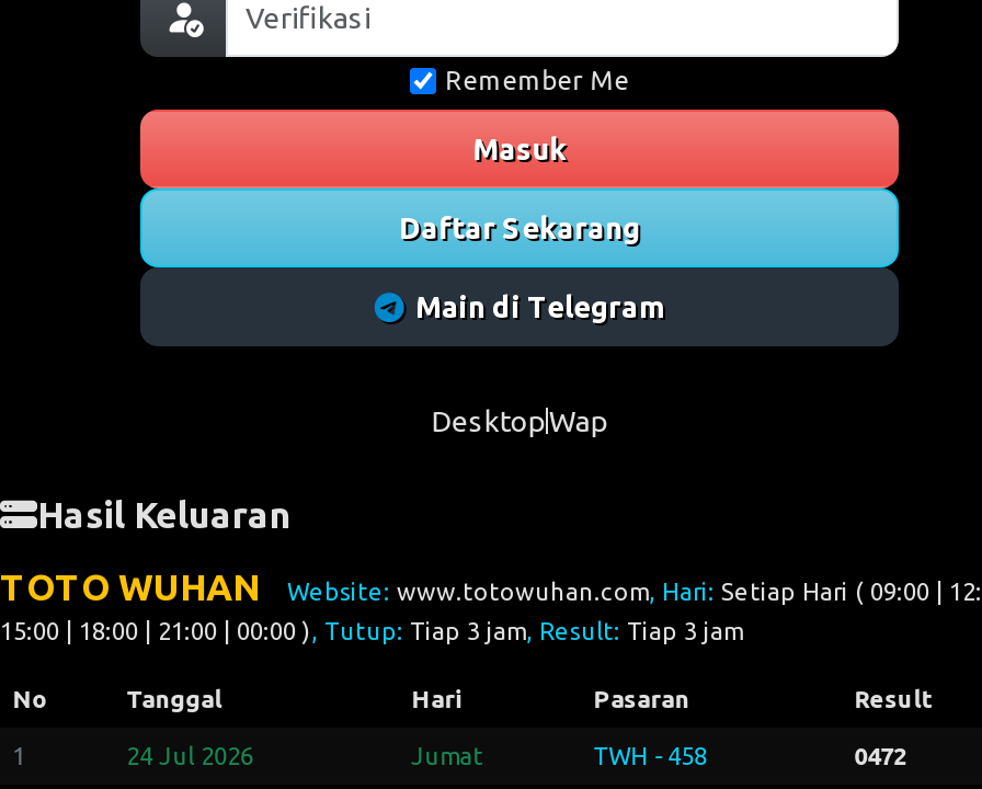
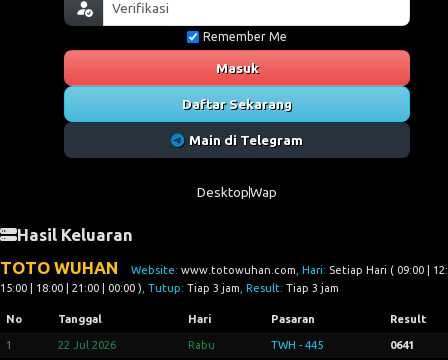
[126,743,907,769] 24 Jul 2026 | Jumat | TWH - 458 | 0472 -> [58,339,414,351] 22 Jul 2026 | Rabu | TWH - 445 | 0641

